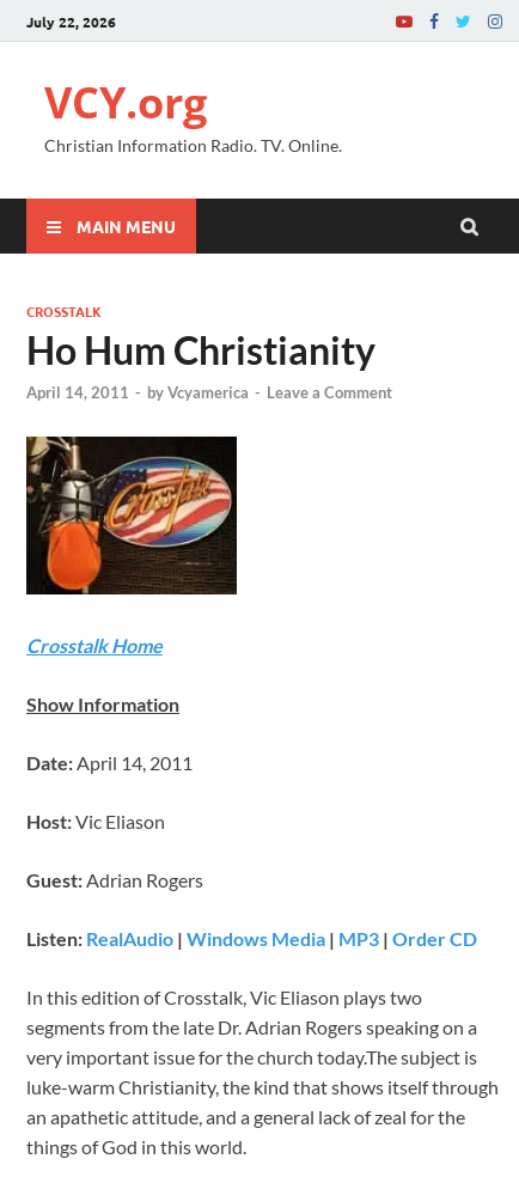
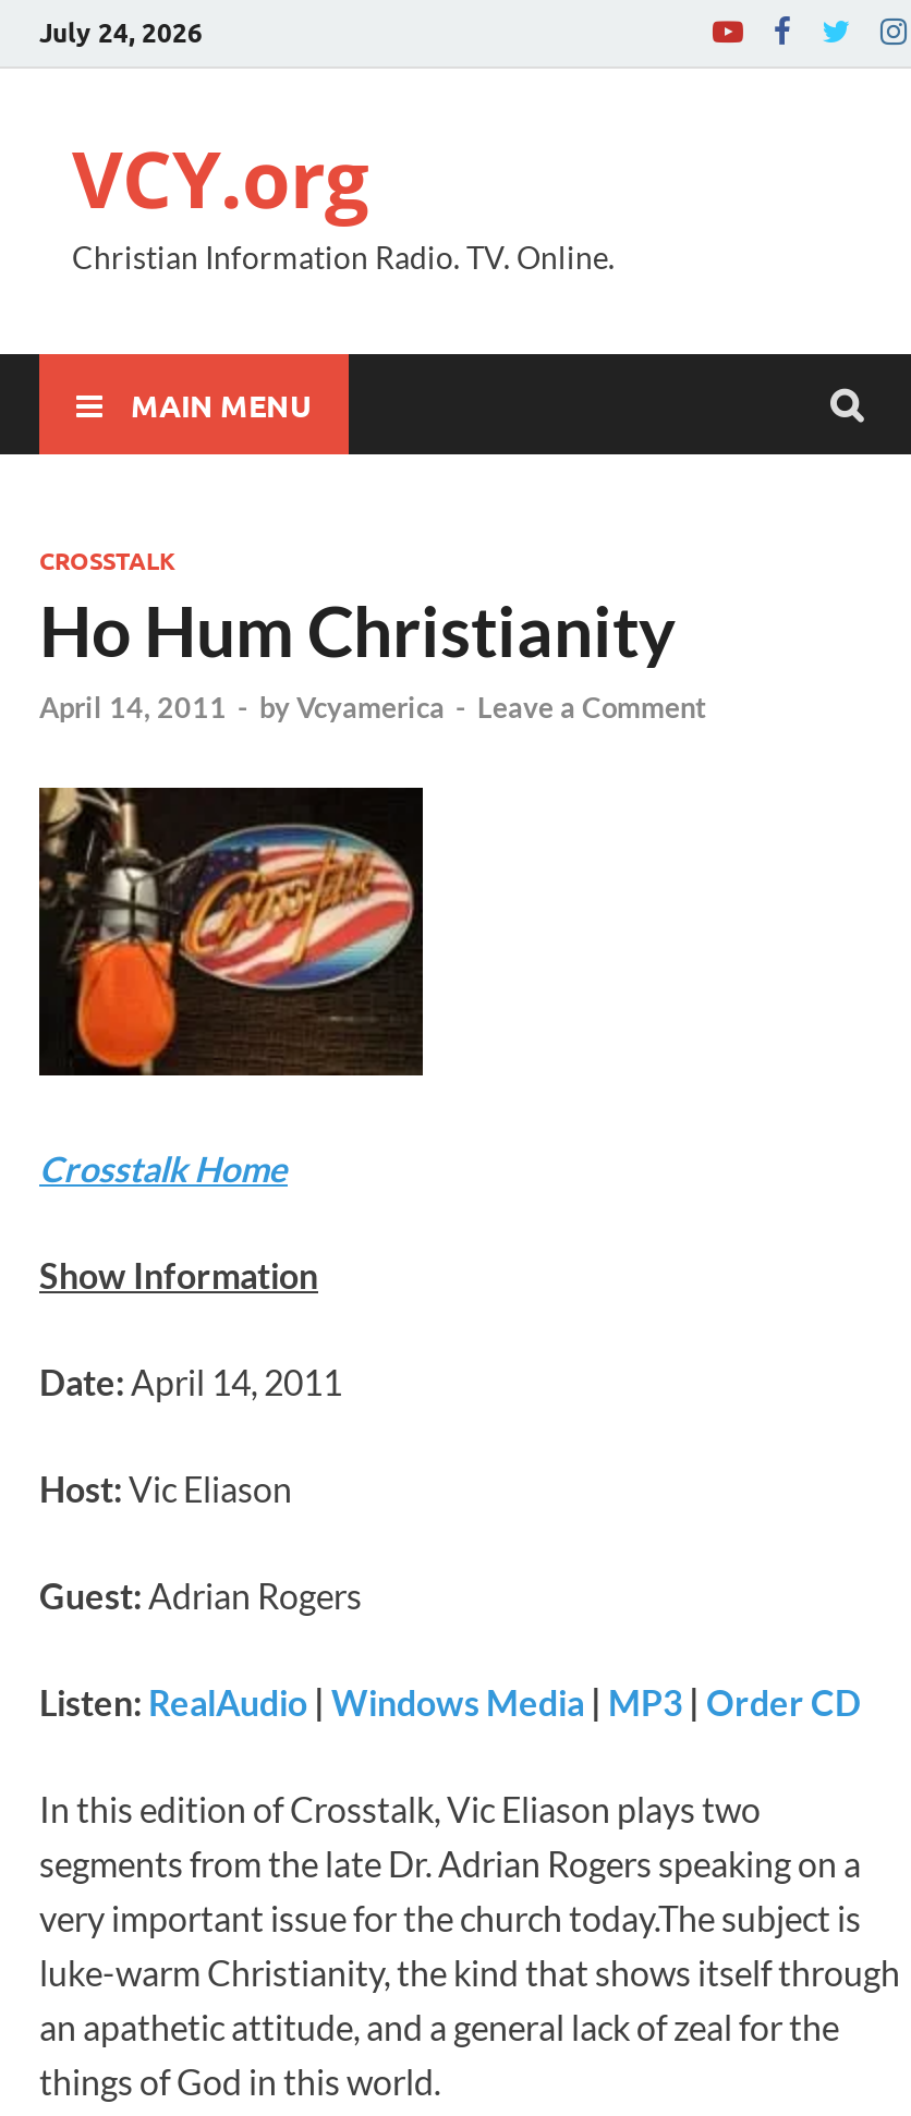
[26,11,116,31] July 22, 2026 -> [39,13,203,48] July 24, 2026

